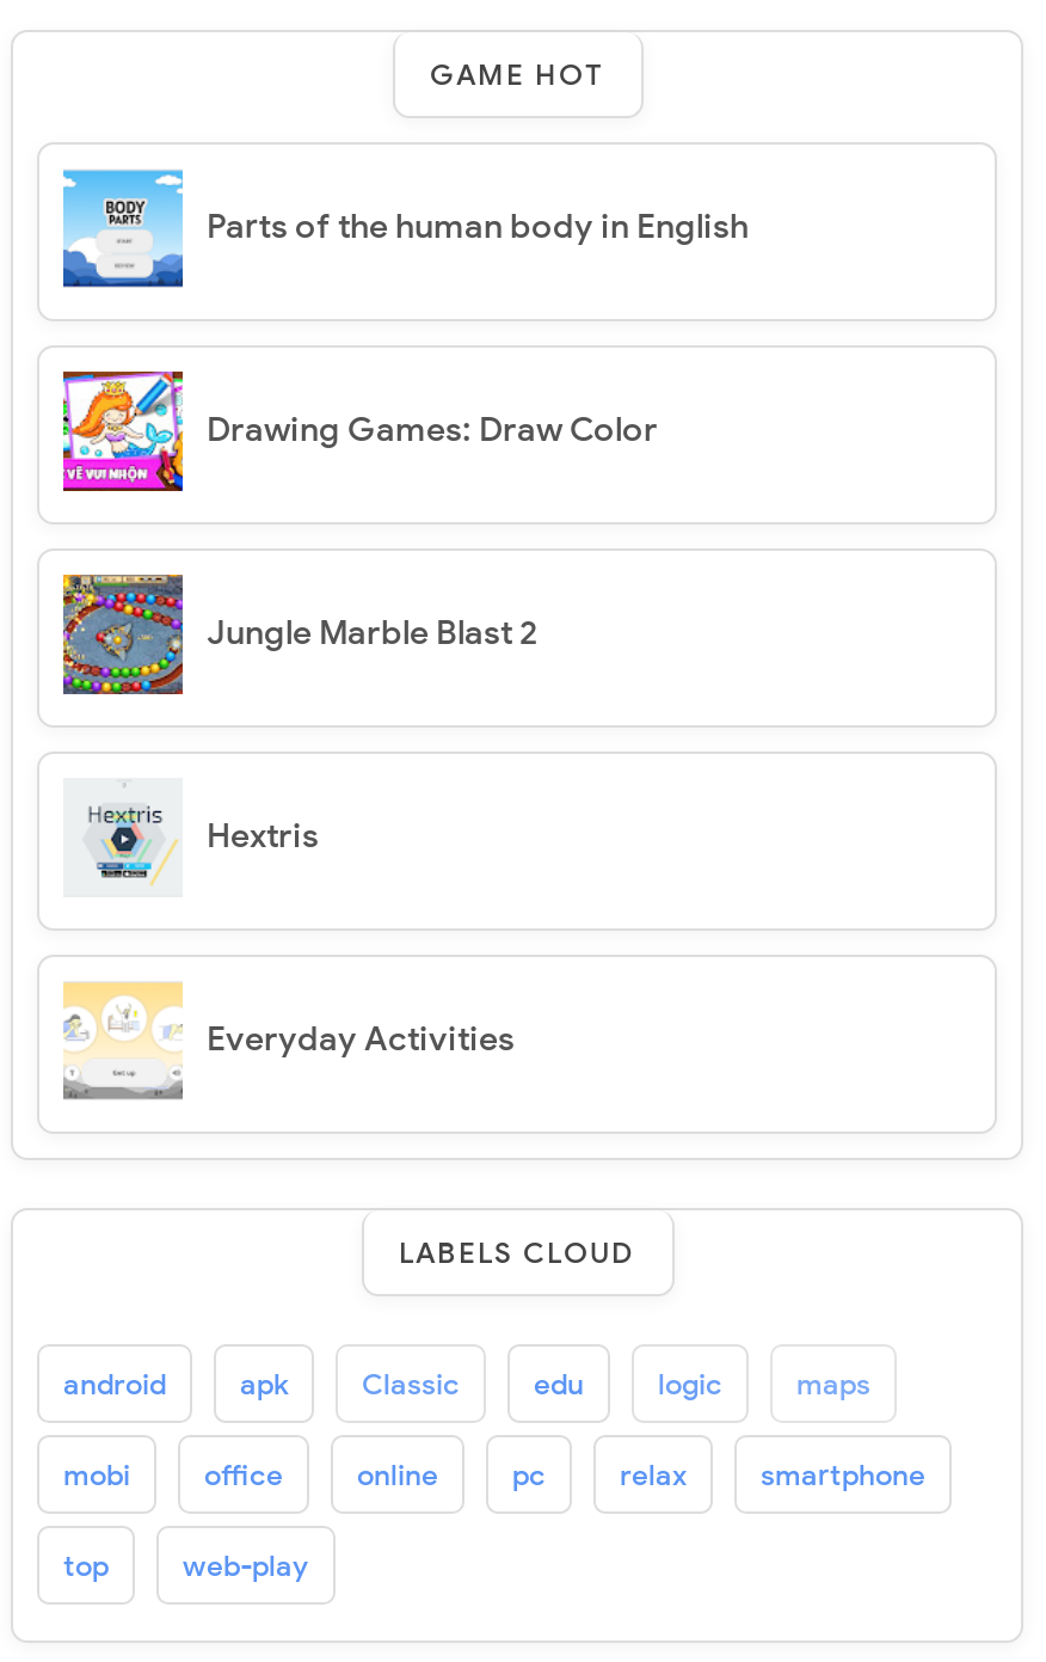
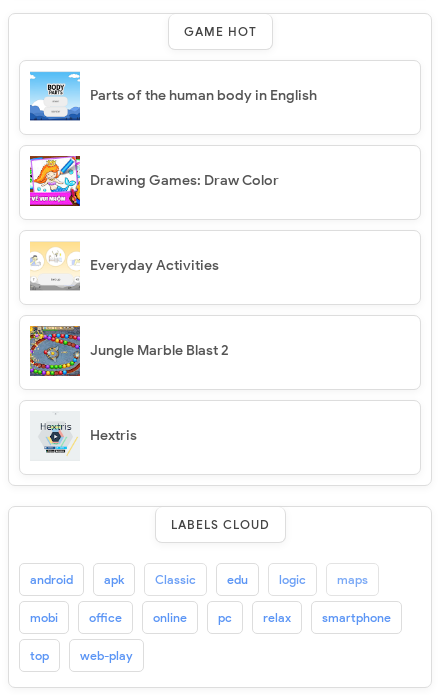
moved [59,572,539,857] -> [28,325,229,444]: [image] | Jungle Marble Blast 2 | Hextris
moved [61,981,515,1100] -> [29,241,219,290]: [image] | Everyday Activities

